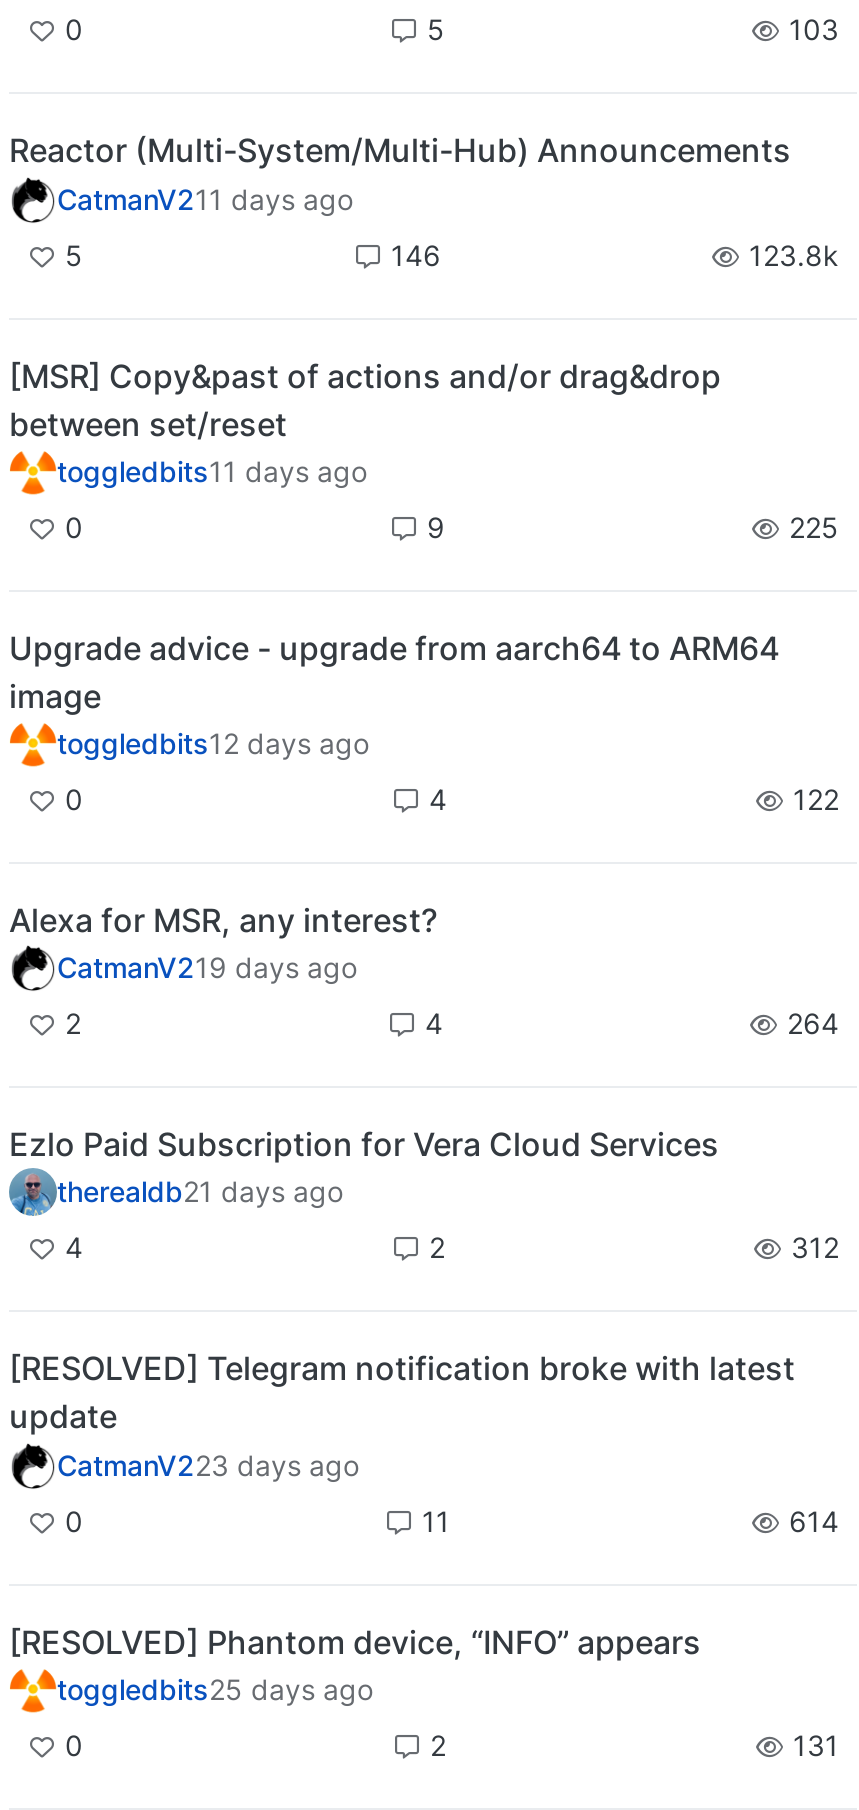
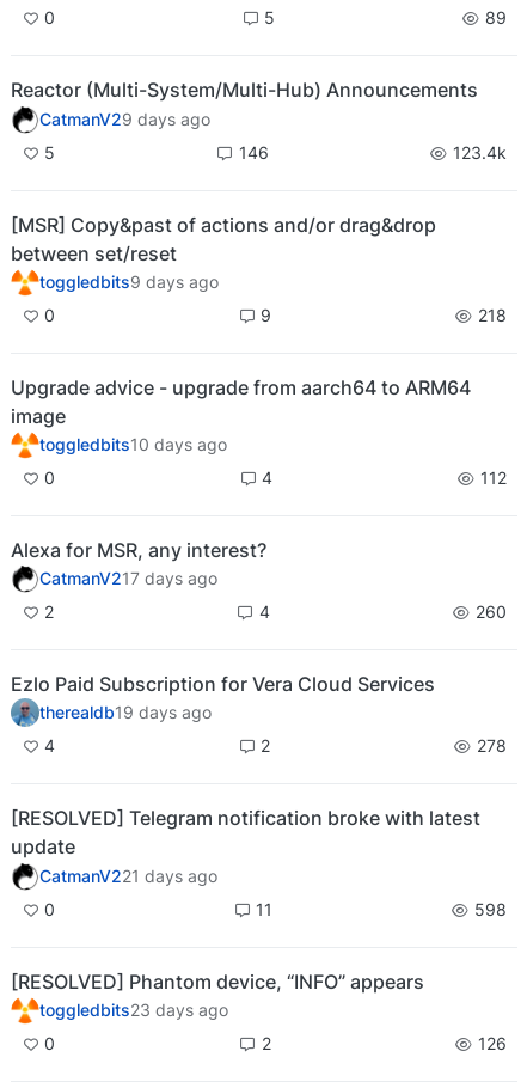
[781,13,839,47] 103 -> [480,8,507,28] 89
[57,181,353,215] CatmanV211 days ago -> [39,108,210,129] CatmanV29 days ago
[741,237,839,271] 123.8k -> [448,142,507,162] 123.4k
[57,454,367,488] toggledbits11 days ago -> [39,271,219,291] toggledbits9 days ago
[781,510,839,544] 225 -> [473,305,507,325] 218
[57,726,369,760] toggledbits12 days ago -> [39,434,227,454] toggledbits10 days ago
[785,782,839,816] 122 -> [476,467,507,488] 112
[57,950,357,984] CatmanV219 days ago -> [39,568,217,588] CatmanV217 days ago
[779,1006,839,1040] 264 -> [471,602,507,622] 260
[57,1175,343,1209] therealdb21 days ago -> [39,702,212,722] therealdb19 days ago
[783,1231,839,1265] 312 -> [472,736,507,756] 278
[57,1447,359,1481] CatmanV223 days ago -> [39,865,217,885] CatmanV221 days ago
[781,1503,839,1537] 614 -> [470,899,507,919] 598
[57,1671,373,1705] toggledbits25 days ago -> [39,999,228,1019] toggledbits23 days ago
[785,1728,839,1762] 131 -> [473,1033,507,1053] 126

